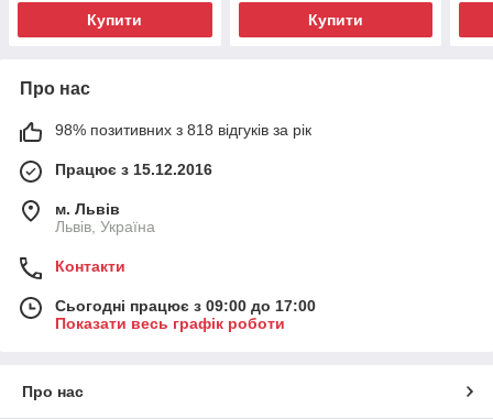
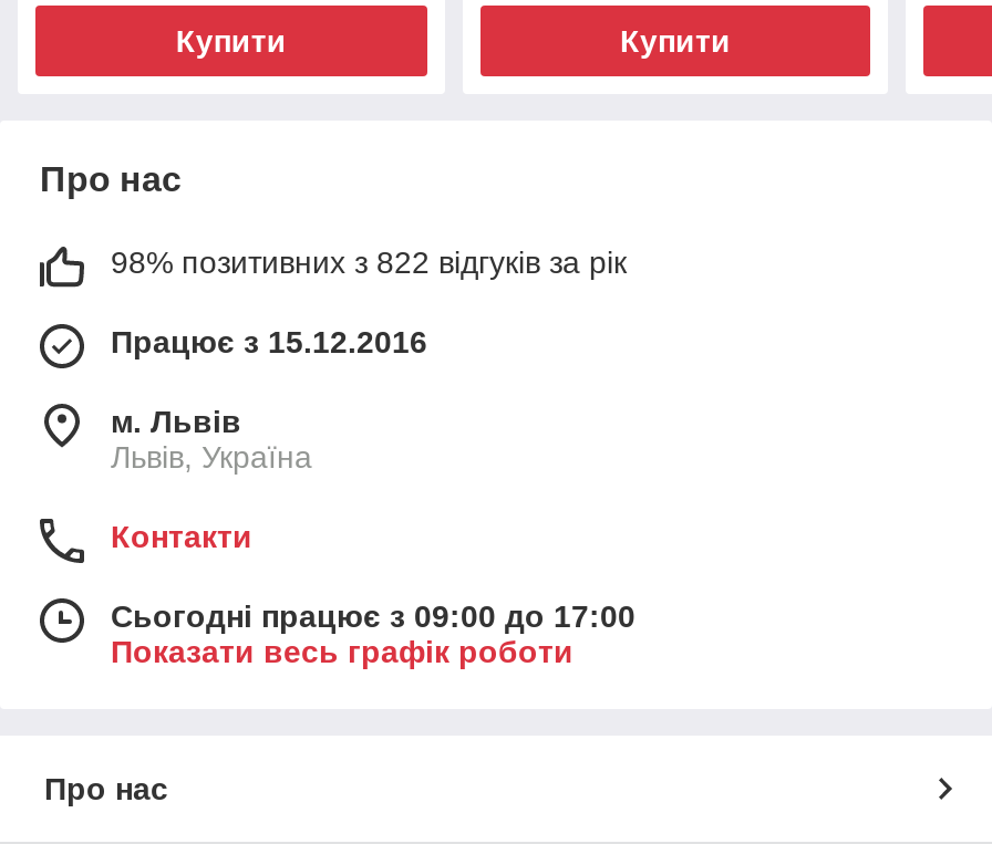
[55,121,311,139] 98% позитивних з 818 відгуків за рік -> [111,244,627,280] 98% позитивних з 822 відгуків за рік

